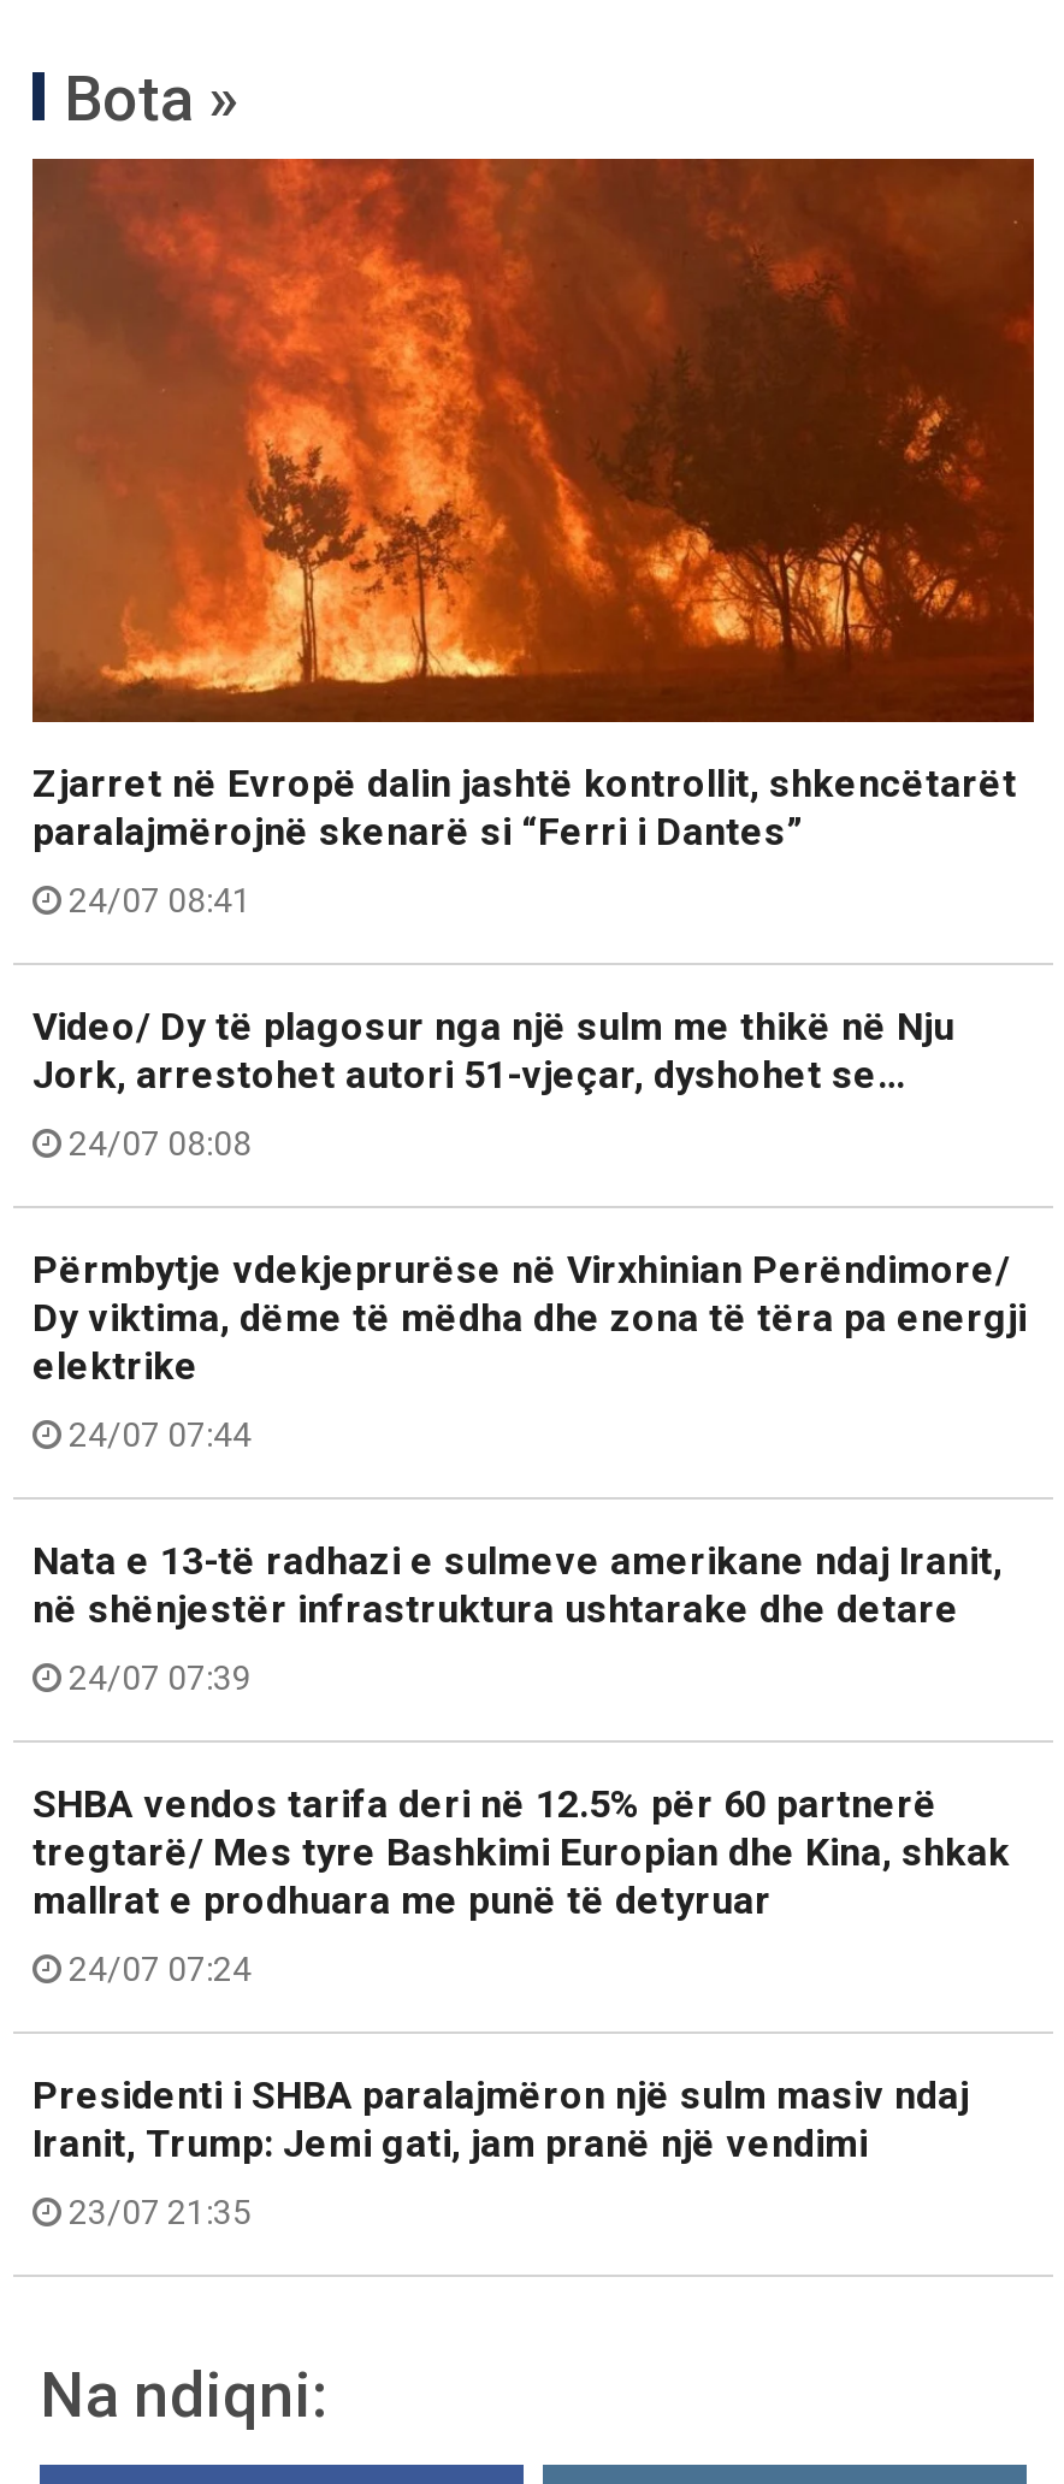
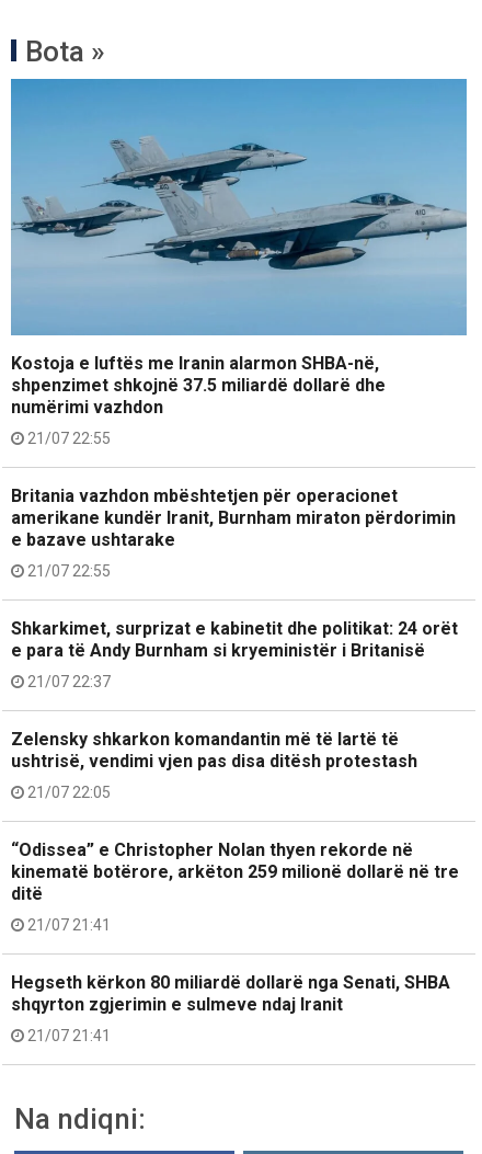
[30,156,1036,854] [image] | Zjarret në Evropë dalin jashtë kontrollit, shkencëtarët | paralajmërojnë skenarë si “Ferri i Dantes” -> [10,78,468,418] [image] | Kostoja e luftës me Iranin alarmon SHBA-në, | shpenzimet shkojnë 37.5 miliardë dollarë dhe | numërimi vazhdon
[61,881,252,919] 24/07 08:41 -> [24,430,111,447] 21/07 22:55
[32,1004,954,1098] Video/ Dy të plagosur nga një sulm me thikë në Nju | Jork, arrestohet autori 51-vjeçar, dyshohet se… -> [11,485,456,550] Britania vazhdon mbështetjen për operacionet | amerikane kundër Iranit, Burnham miraton përdorimin | e bazave ushtarake
[61,1124,252,1163] 24/07 08:08 -> [24,562,111,580] 21/07 22:55
[32,1247,1027,1389] Përmbytje vdekjeprurëse në Virxhinian Perëndimore/ | Dy viktima, dëme të mëdha dhe zona të tëra pa energji | elektrike -> [11,618,458,661] Shkarkimet, surprizat e kabinetit dhe politikat: 24 orët | e para të Andy Burnham si kryeministër i Britanisë
[61,1415,252,1454] 24/07 07:44 -> [24,673,111,690] 21/07 22:37
[32,1538,1003,1632] Nata e 13-të radhazi e sulmeve amerikane ndaj Iranit, | në shënjestër infrastruktura ushtarake dhe detare -> [11,729,417,772] Zelensky shkarkon komandantin më të lartë të | ushtrisë, vendimi vjen pas disa ditësh protestash
[61,1658,252,1697] 24/07 07:39 -> [24,784,111,801] 21/07 22:05
[32,1781,1010,1923] SHBA vendos tarifa deri në 12.5% për 60 partnerë | tregtarë/ Mes tyre Bashkimi Europian dhe Kina, shkak | mallrat e prodhuara me punë të detyruar -> [11,839,459,904] “Odissea” e Christopher Nolan thyen rekorde në | kinematë botërore, arkëton 259 milionë dollarë në tre | ditë
[61,1950,252,1988] 24/07 07:24 -> [24,916,111,934] 21/07 21:41
[32,2072,969,2166] Presidenti i SHBA paralajmëron një sulm masiv ndaj | Iranit, Trump: Jemi gati, jam pranë një vendimi -> [11,972,450,1015] Hegseth kërkon 80 miliardë dollarë nga Senati, SHBA | shqyrton zgjerimin e sulmeve ndaj Iranit
[61,2193,252,2231] 23/07 21:35 -> [24,1027,111,1044] 21/07 21:41

